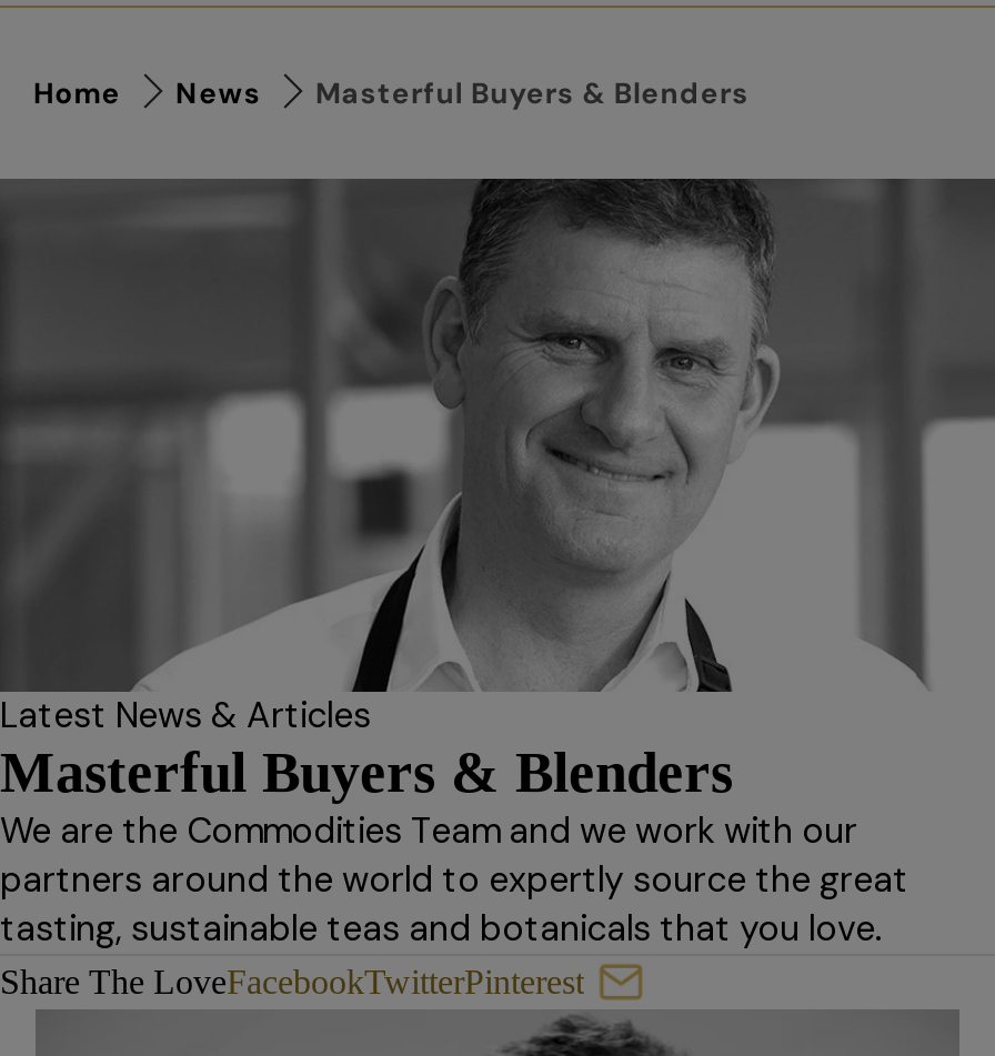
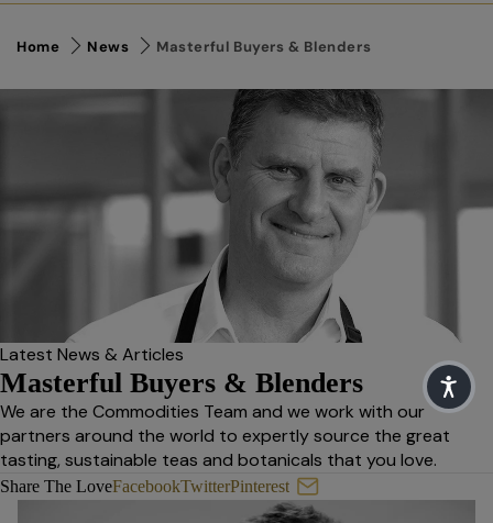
none -> [423,360,475,413] [image]

